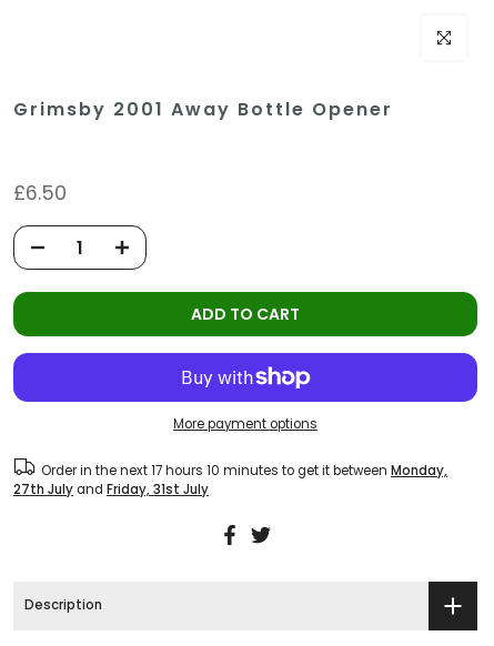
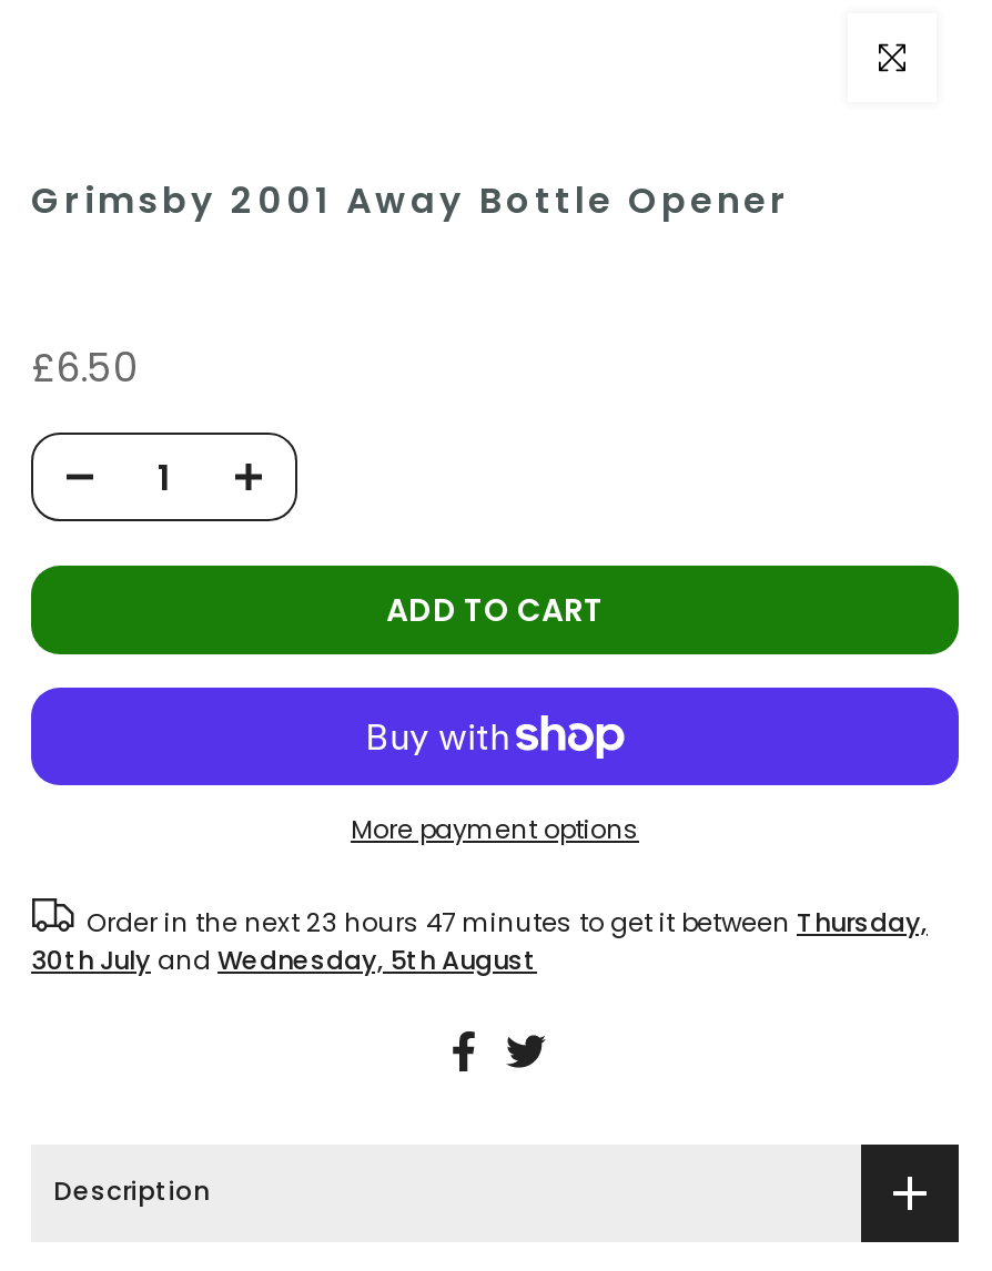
[41,461,447,479] Order in the next 17 hours 10 minutes to get it between Monday, -> [87,904,928,939] Order in the next 23 hours 47 minutes to get it between Thursday,
[13,480,209,498] 27th July and Friday, 31st July -> [31,942,537,977] 30th July and Wednesday, 5th August

